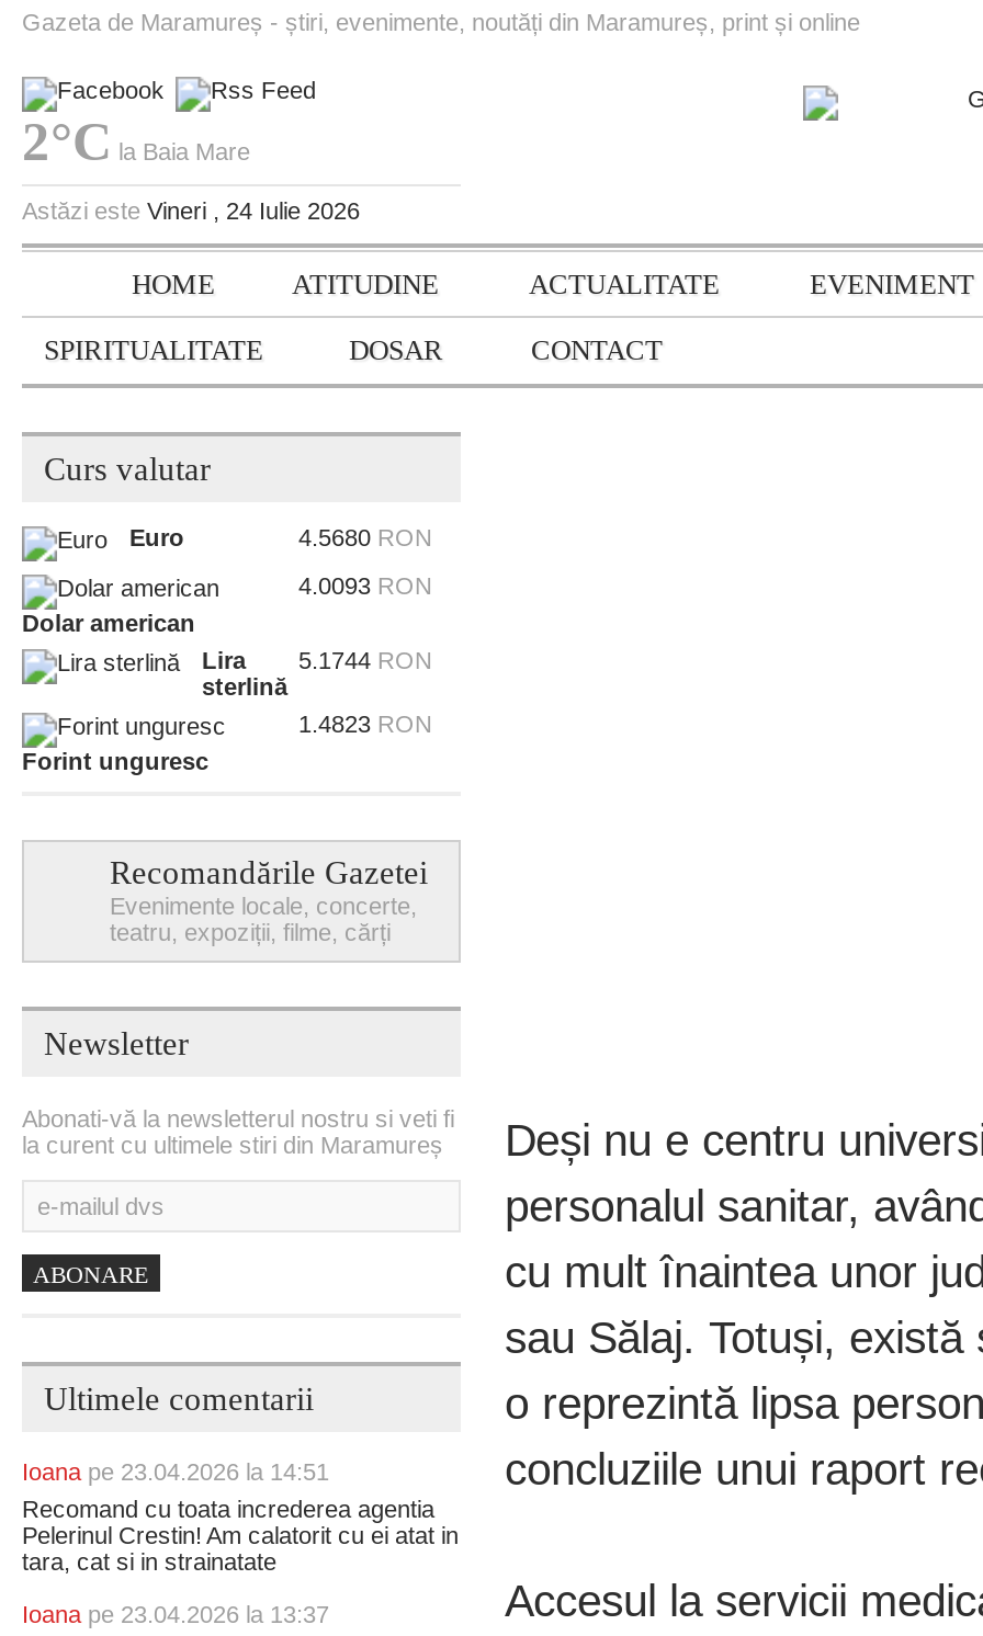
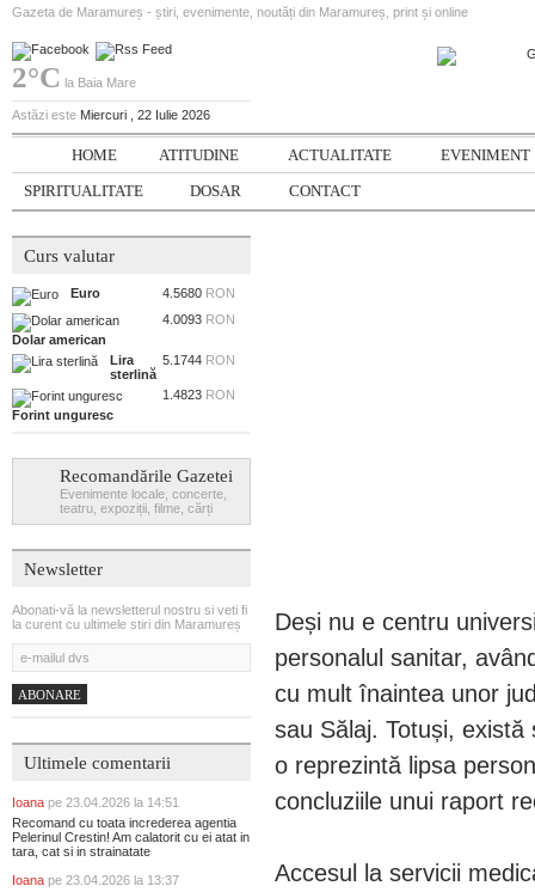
[22,197,360,224] Astăzi este Vineri , 24 Iulie 2026 -> [12,108,210,122] Astăzi este Miercuri , 22 Iulie 2026

